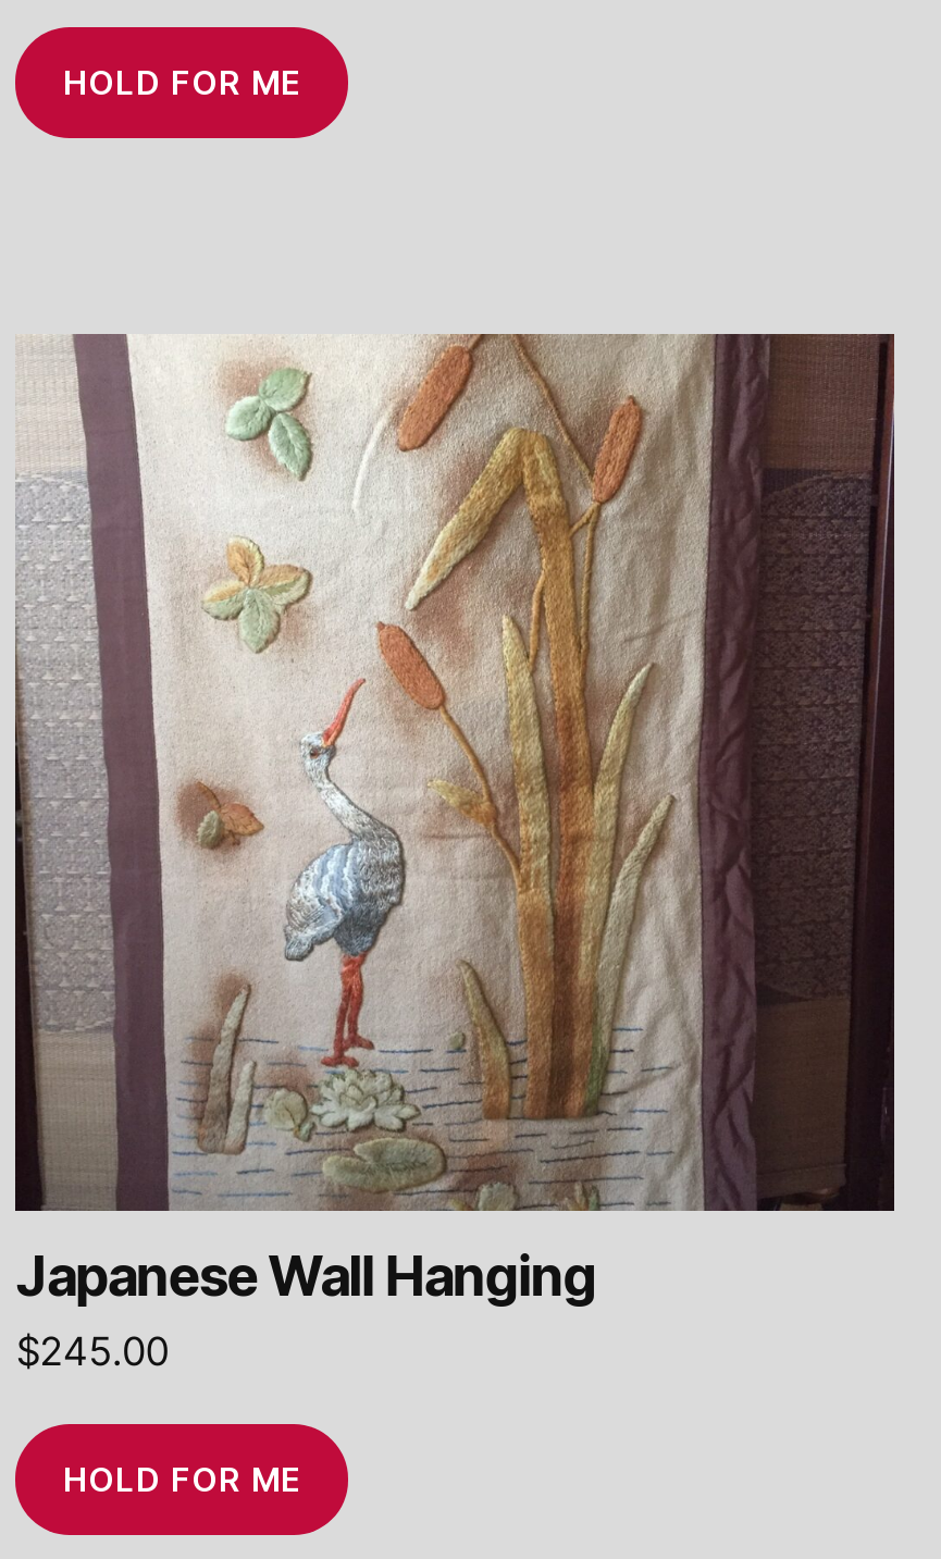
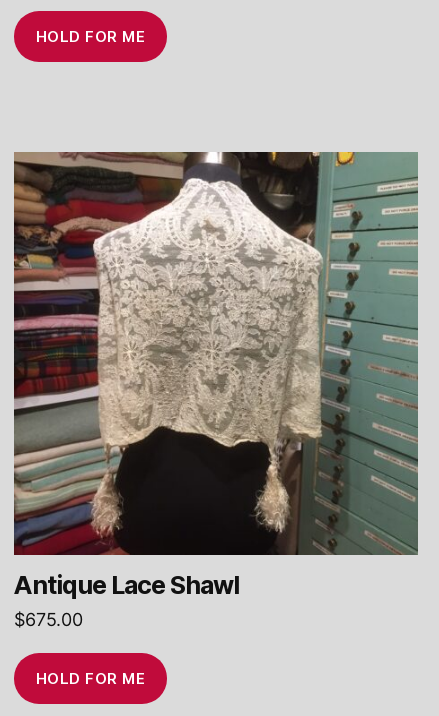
[13,332,896,1375] [image] | Japanese Wall Hanging | $245.00 -> [13,151,419,630] [image] | Antique Lace Shawl | $675.00

